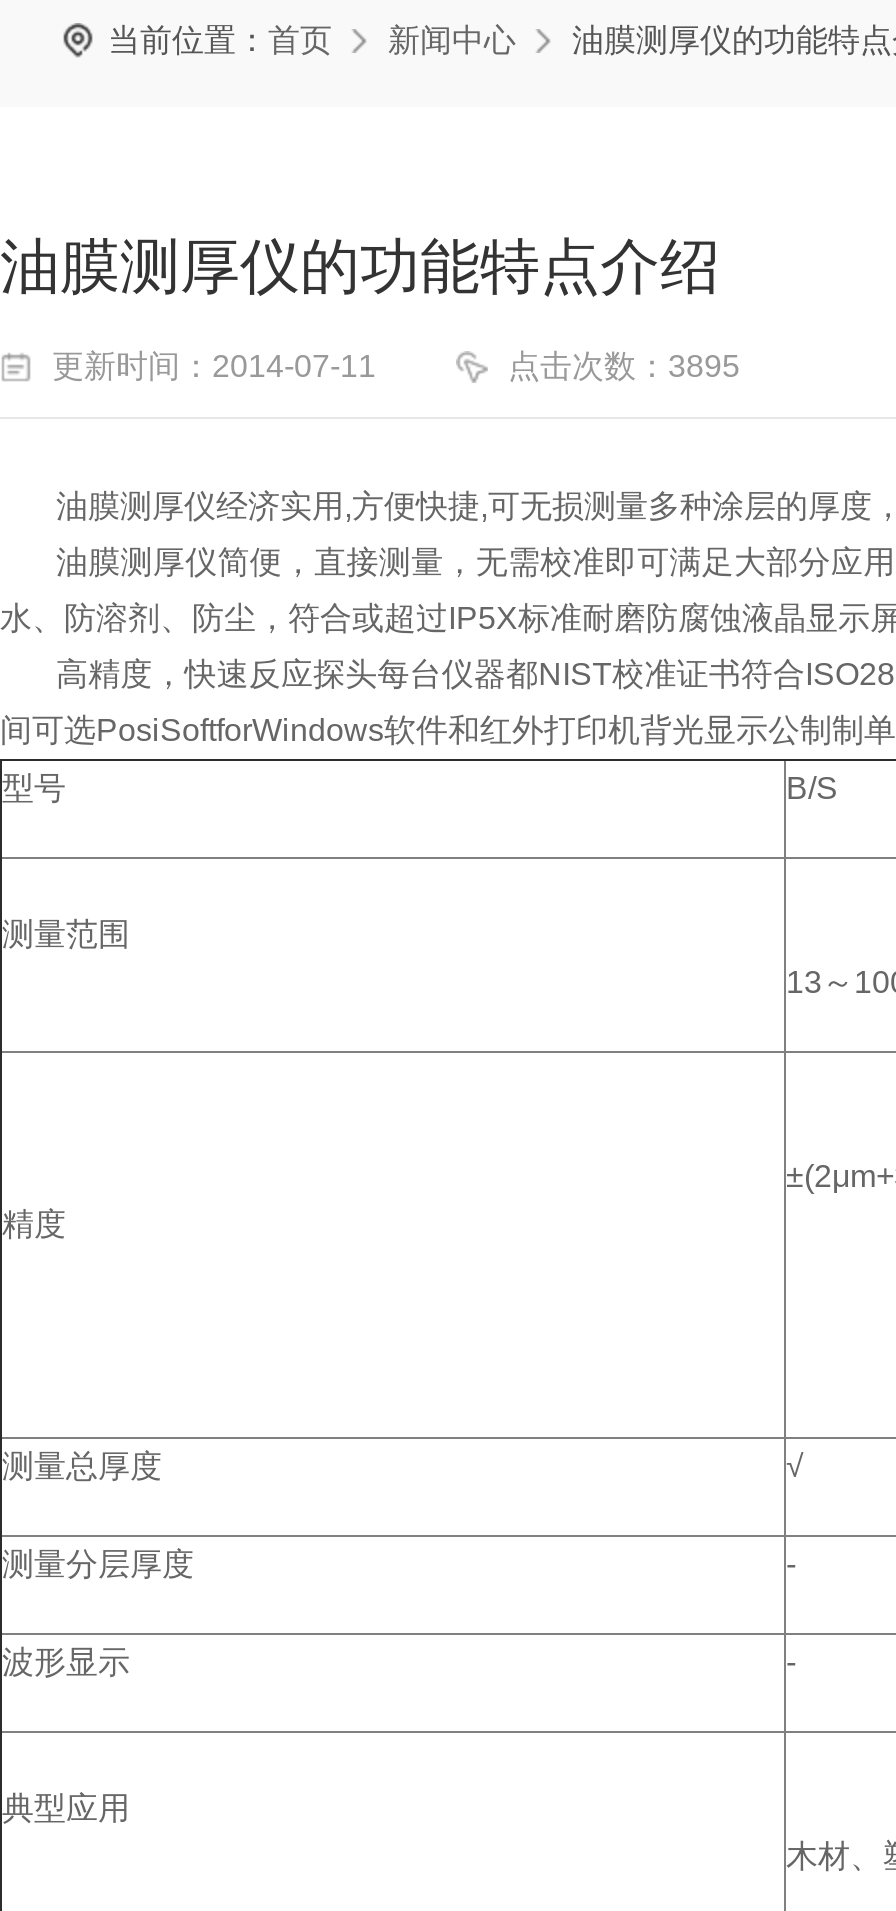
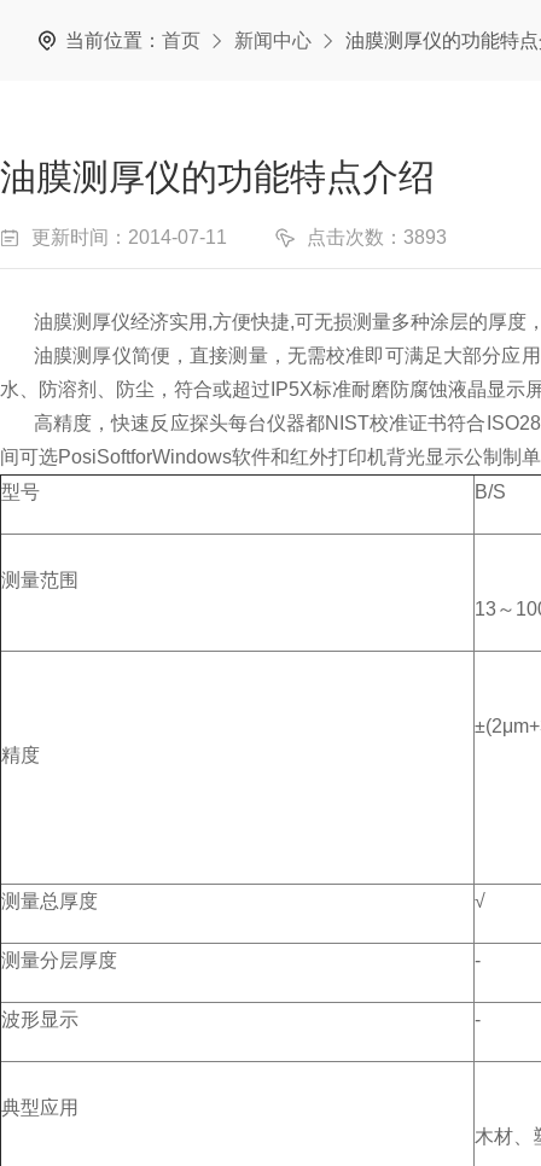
[508,349,740,383] 点击次数：3895 -> [307,227,447,247] 点击次数：3893

